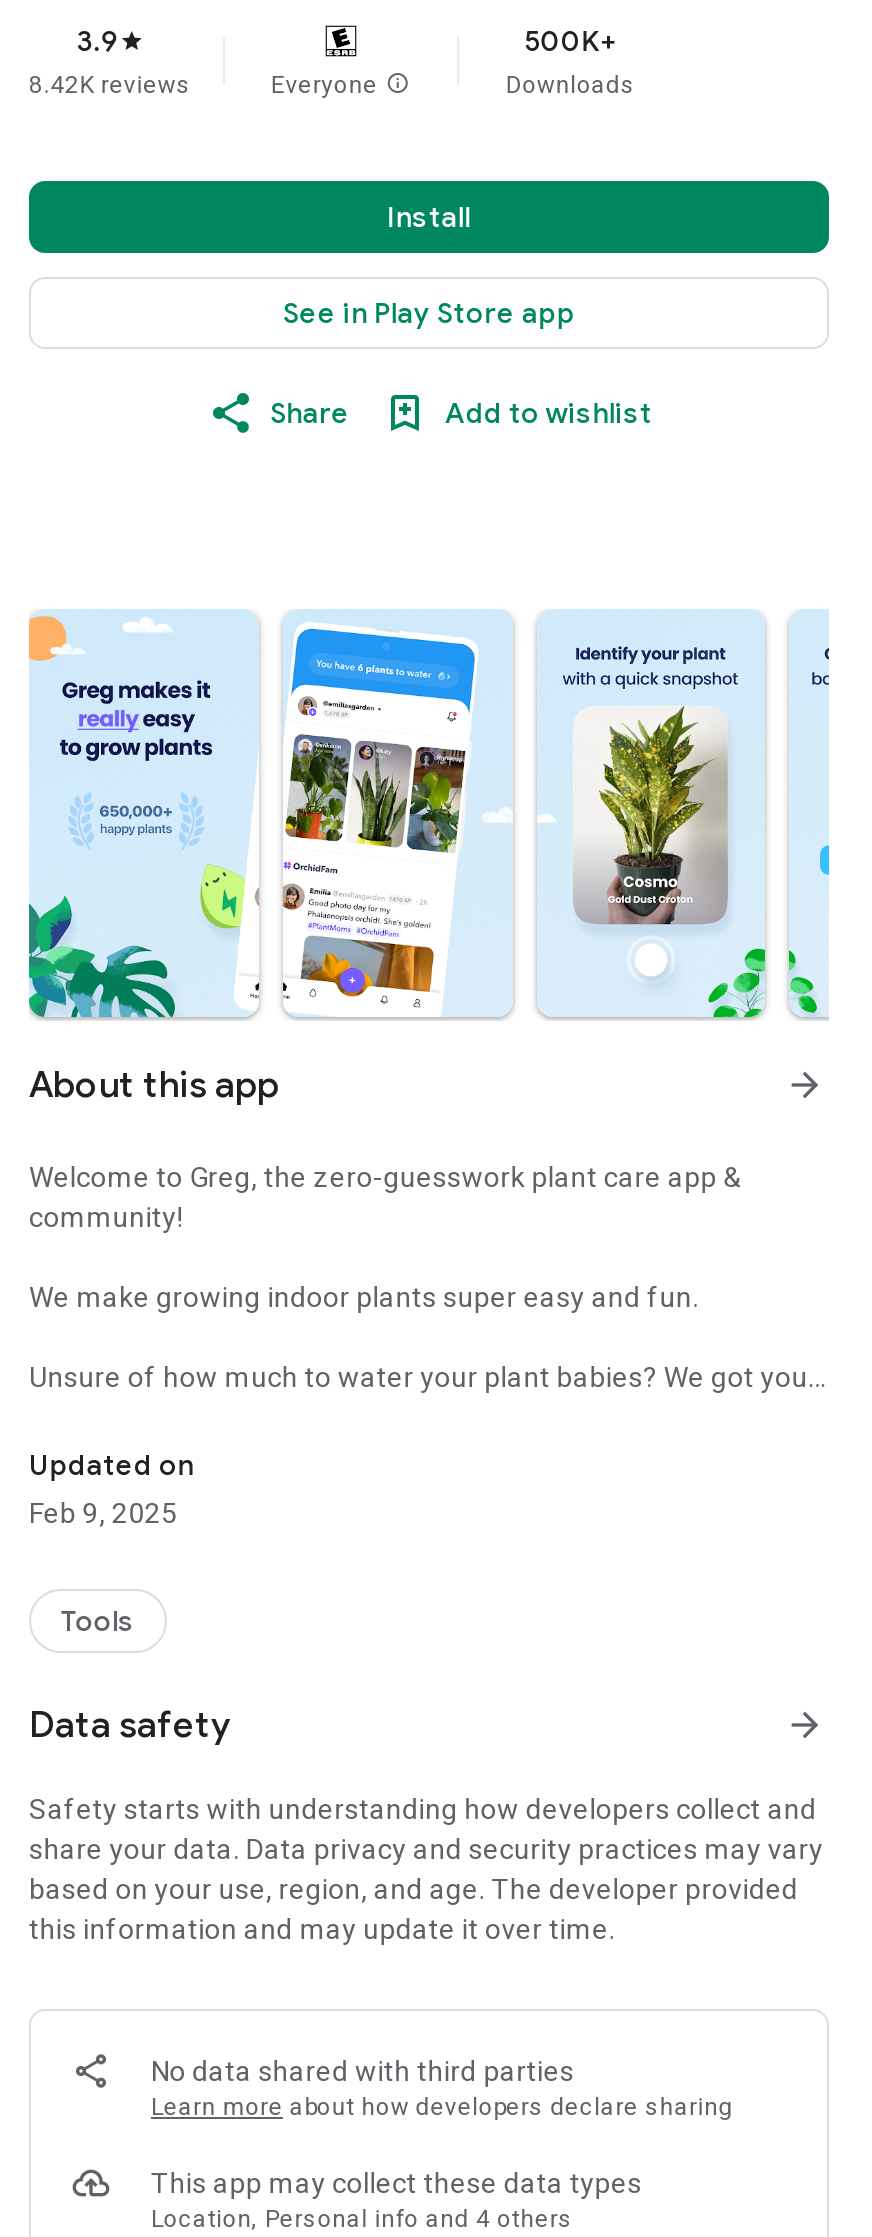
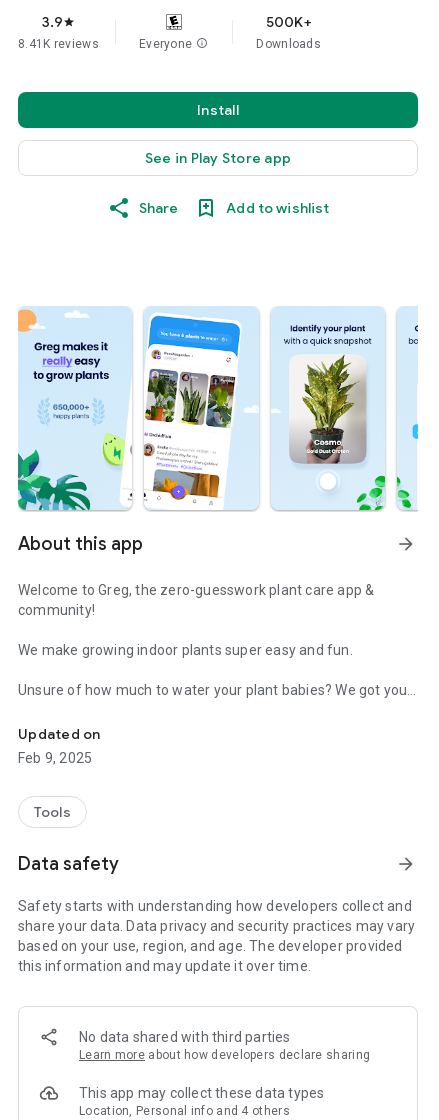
[29,71,191,99] 8.42K reviews -> [18,37,99,51] 8.41K reviews

